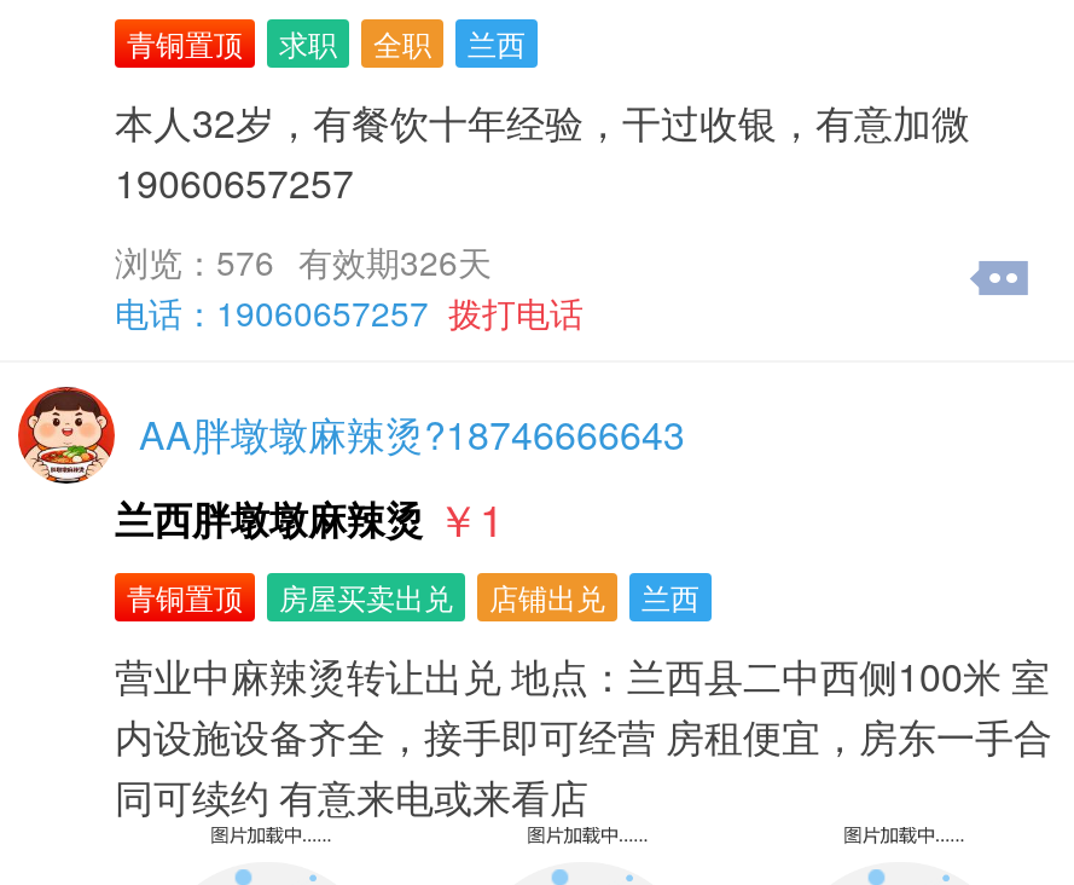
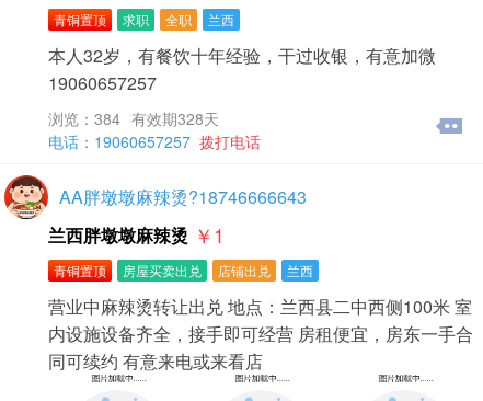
[115,236,492,285] 浏览：576 有效期326天 -> [48,107,219,129] 浏览：384 有效期328天

